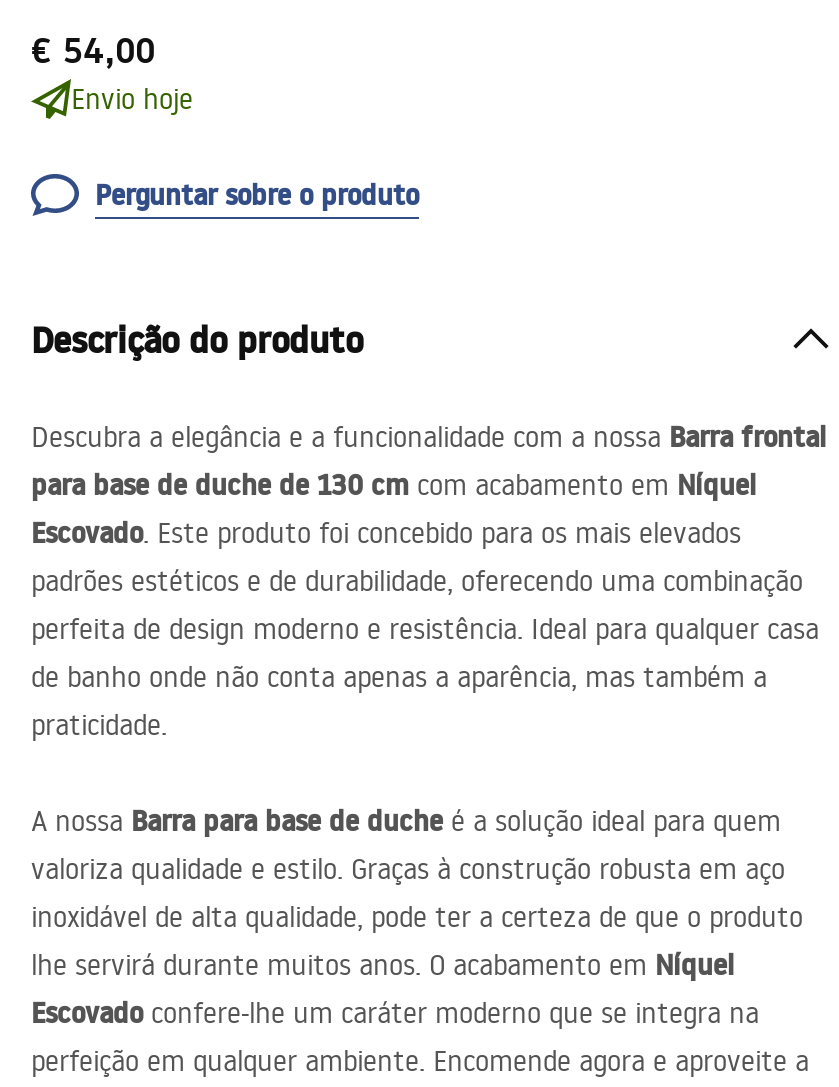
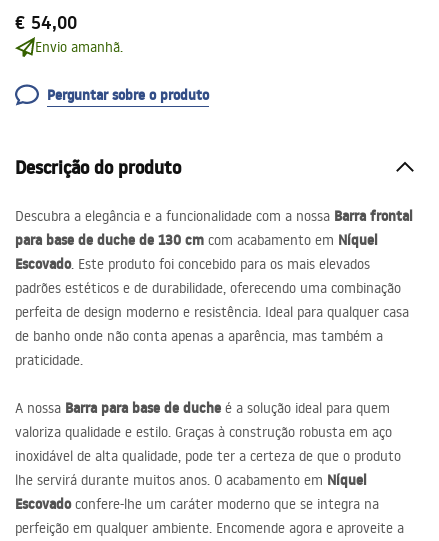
[71,81,193,117] Envio hoje -> [35,38,123,56] Envio amanhã.

